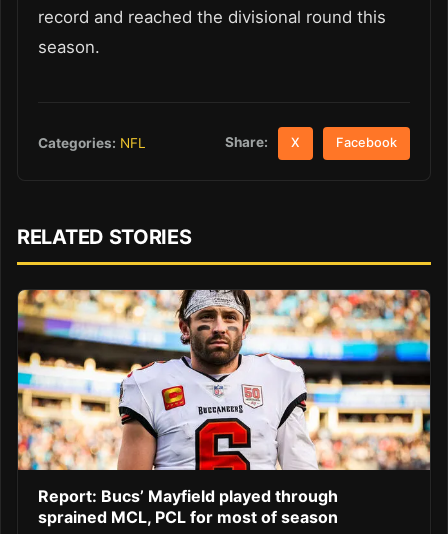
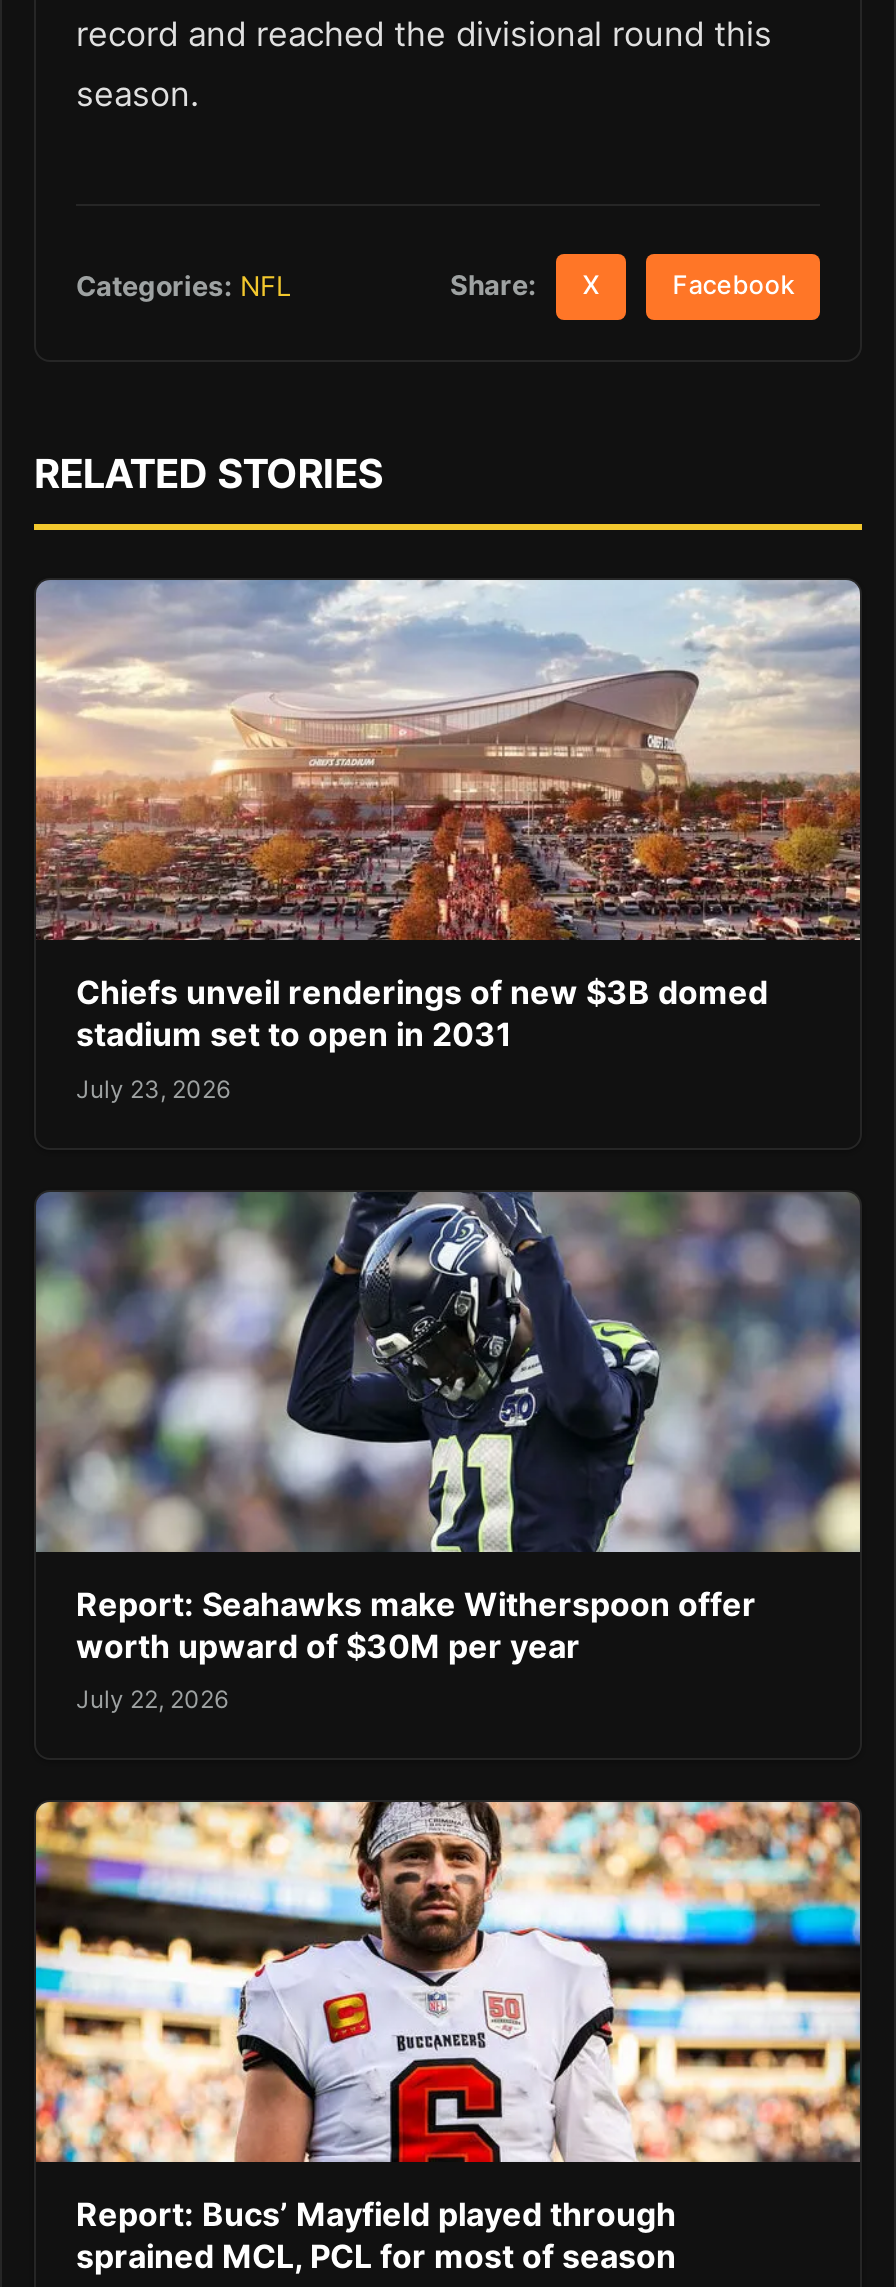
none -> [34,578,862,1103] [image] | Chiefs unveil renderings of new $3B domed | stadium set to open in 2031 | July 23, 2026
none -> [34,1190,862,1714] [image] | Report: Seahawks make Witherspoon offer | worth upward of $30M per year | July 22, 2026

